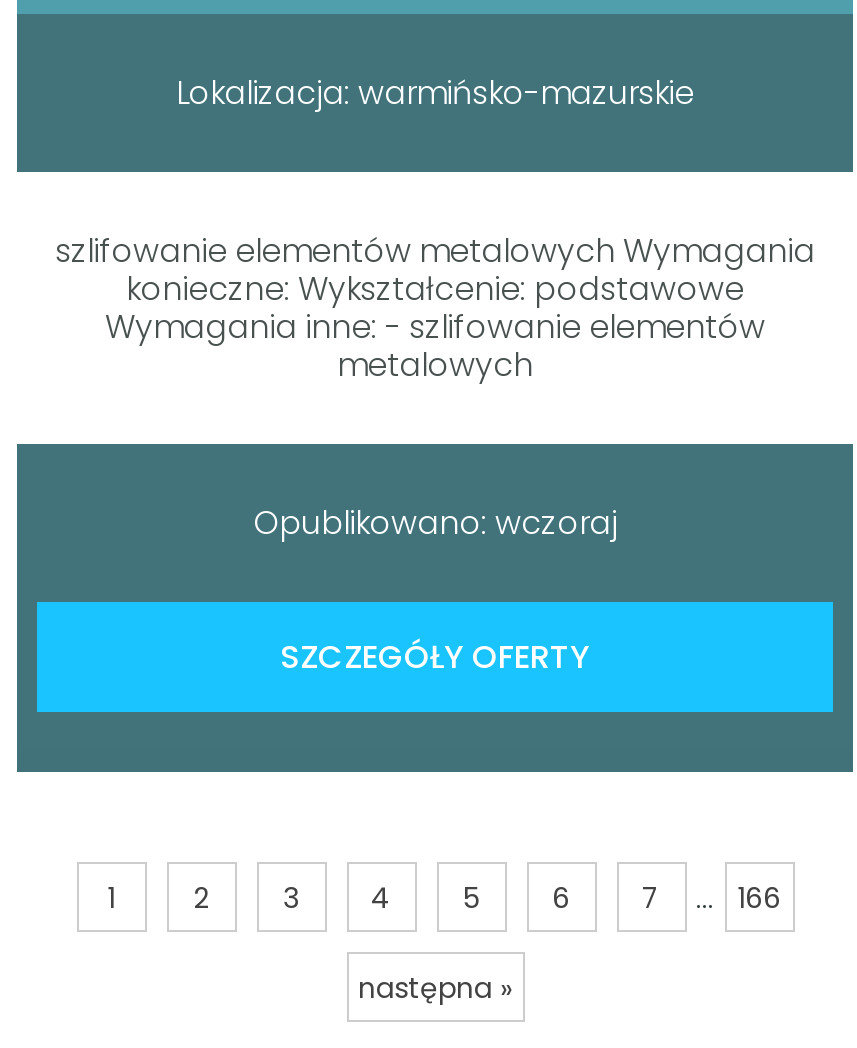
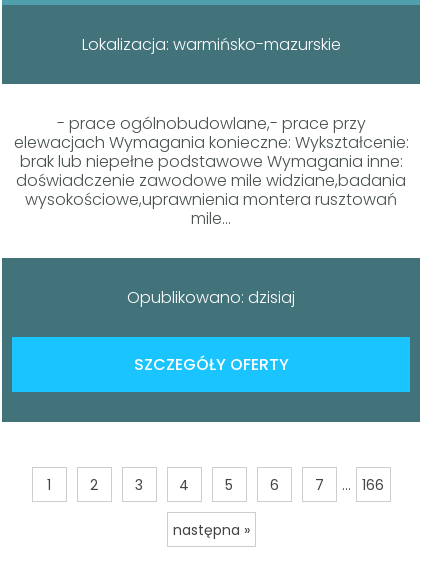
[55,227,815,387] szlifowanie elementów metalowych Wymagania | konieczne: Wykształcenie: podstawowe | Wymagania inne: - szlifowanie elementów | metalowych -> [13,112,408,230] - prace ogólnobudowlane,- prace przy | elewacjach Wymagania konieczne: Wykształcenie: | brak lub niepełne podstawowe Wymagania inne: | doświadczenie zawodowe mile widziane,badania | wysokościowe,uprawnienia montera rusztowań | mile...
[253,499,617,545] Opublikowano: wczoraj -> [127,286,295,309] Opublikowano: dzisiaj

